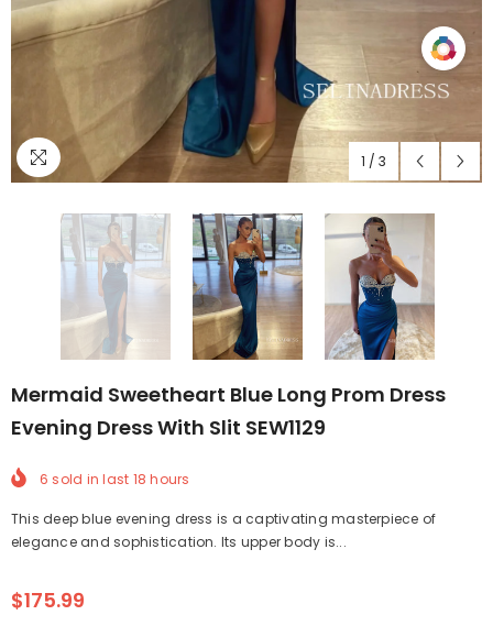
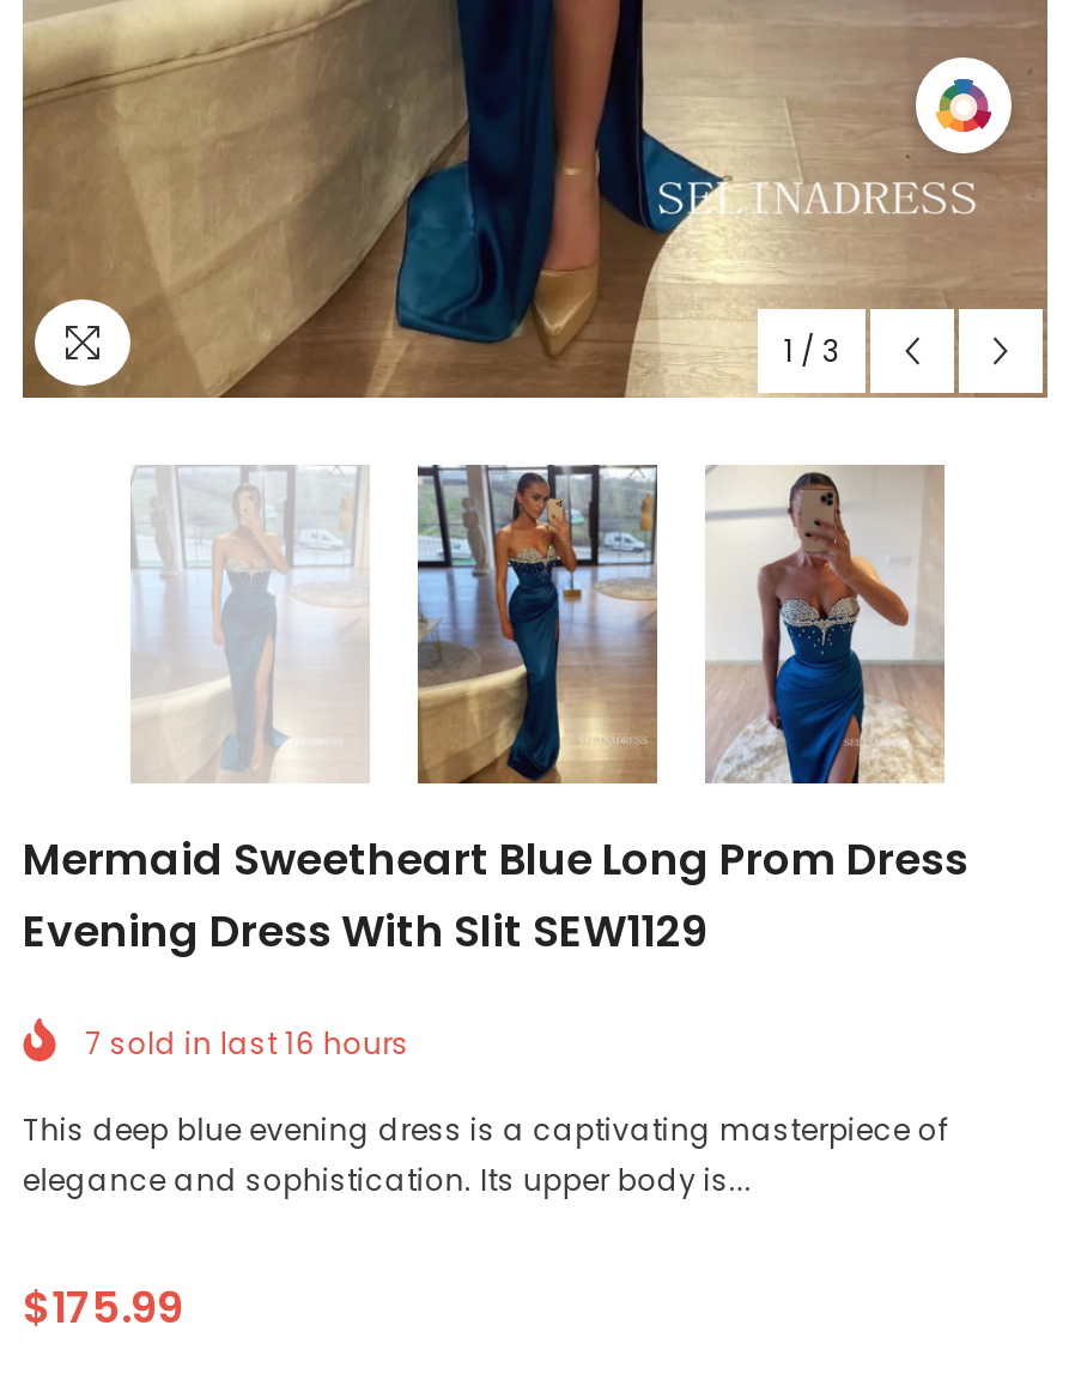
[40,470,190,489] 6 sold in last 18 hours -> [85,1024,410,1064] 7 sold in last 16 hours

